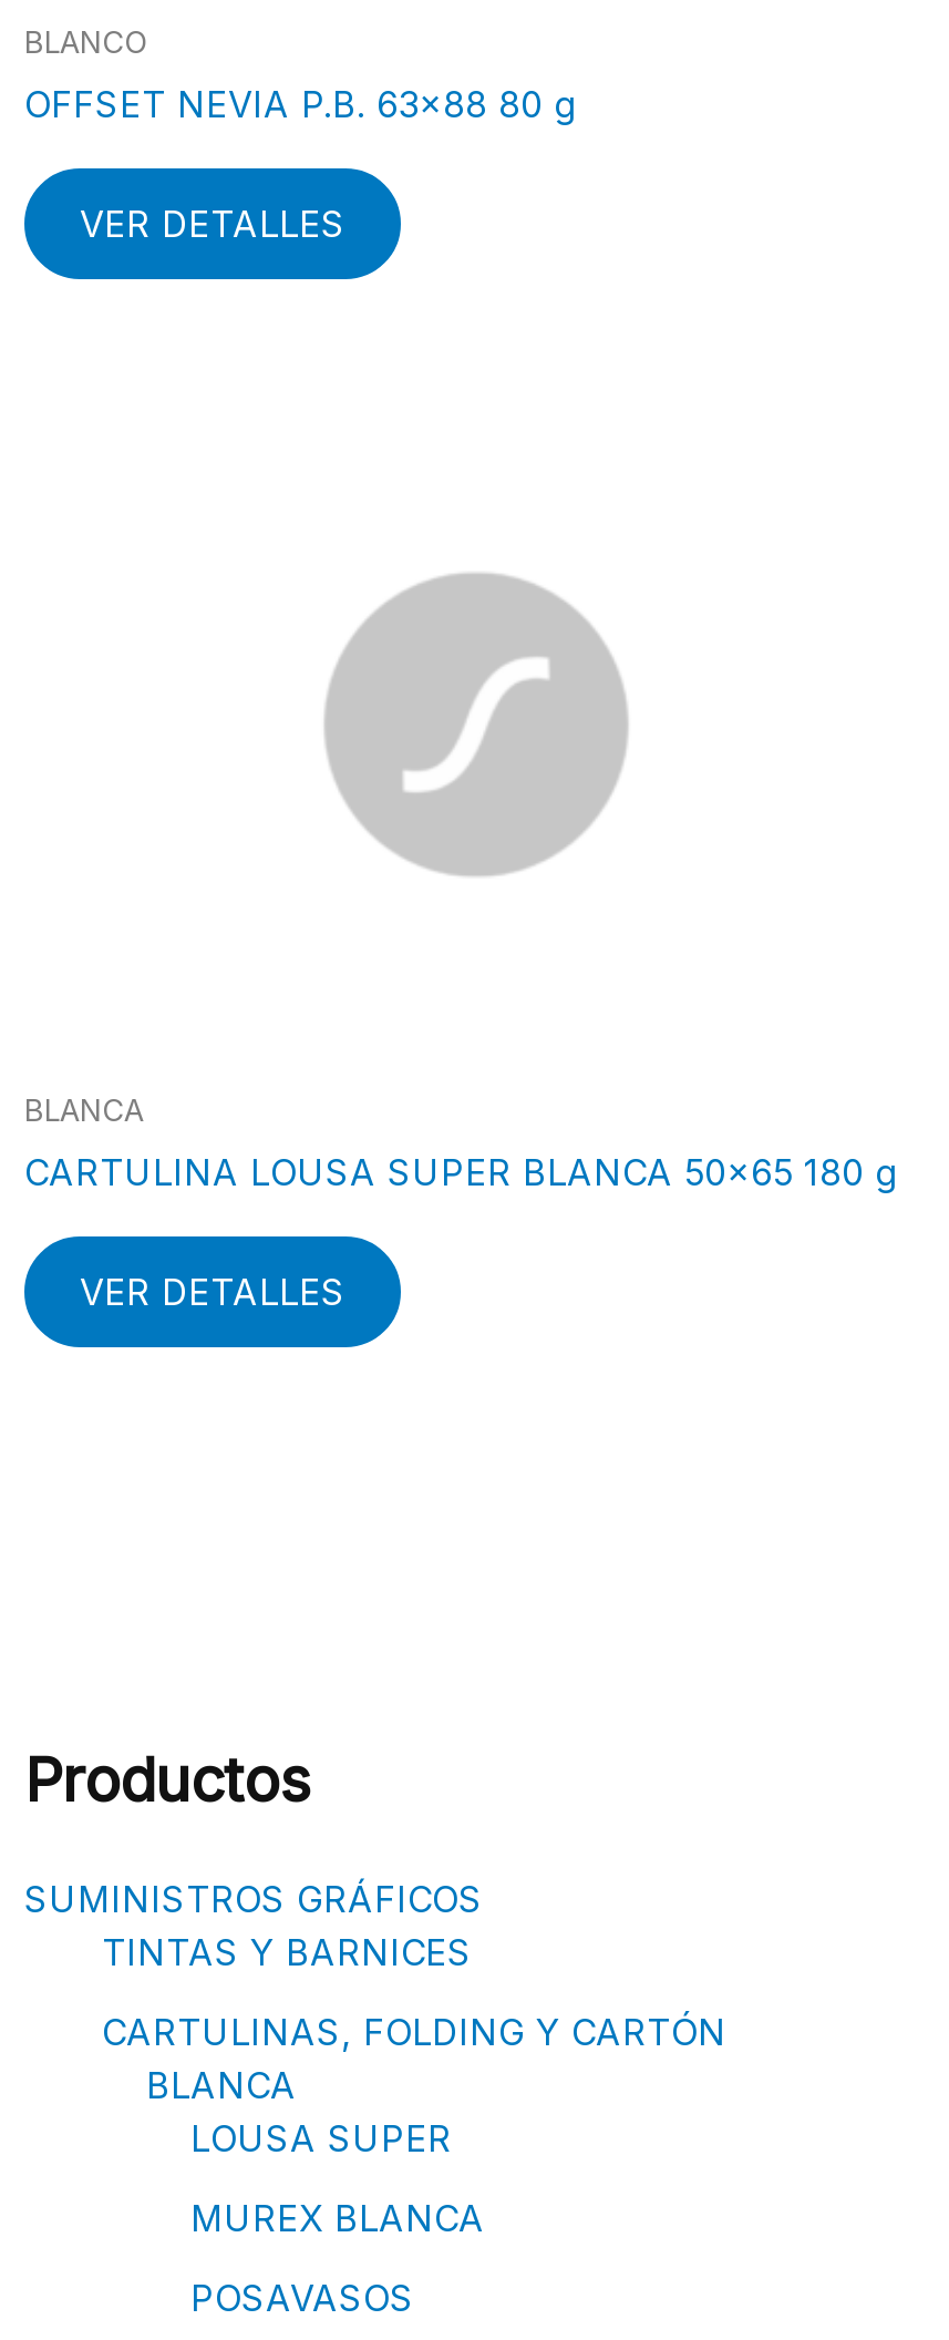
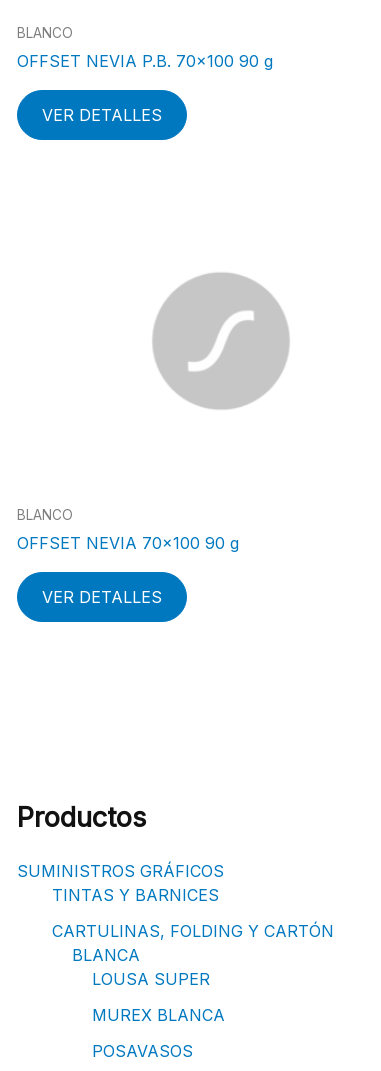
[24,82,574,127] OFFSET NEVIA P.B. 63×88 80 g -> [17,51,273,71] OFFSET NEVIA P.B. 70×100 90 g
[24,1092,144,1128] BLANCA -> [17,507,73,523] BLANCO
[24,1149,895,1194] CARTULINA LOUSA SUPER BLANCA 50×65 180 g -> [17,533,239,553] OFFSET NEVIA 70×100 90 g

